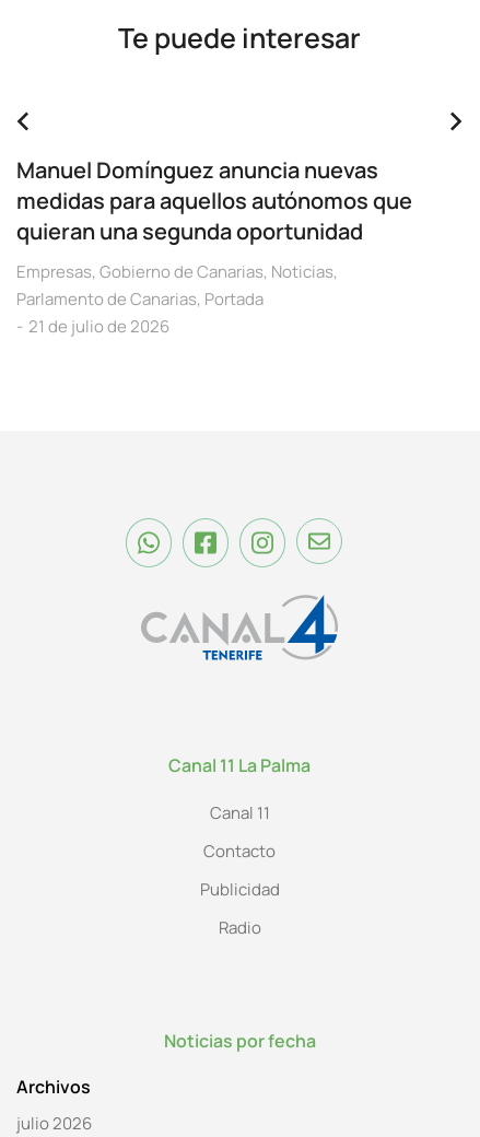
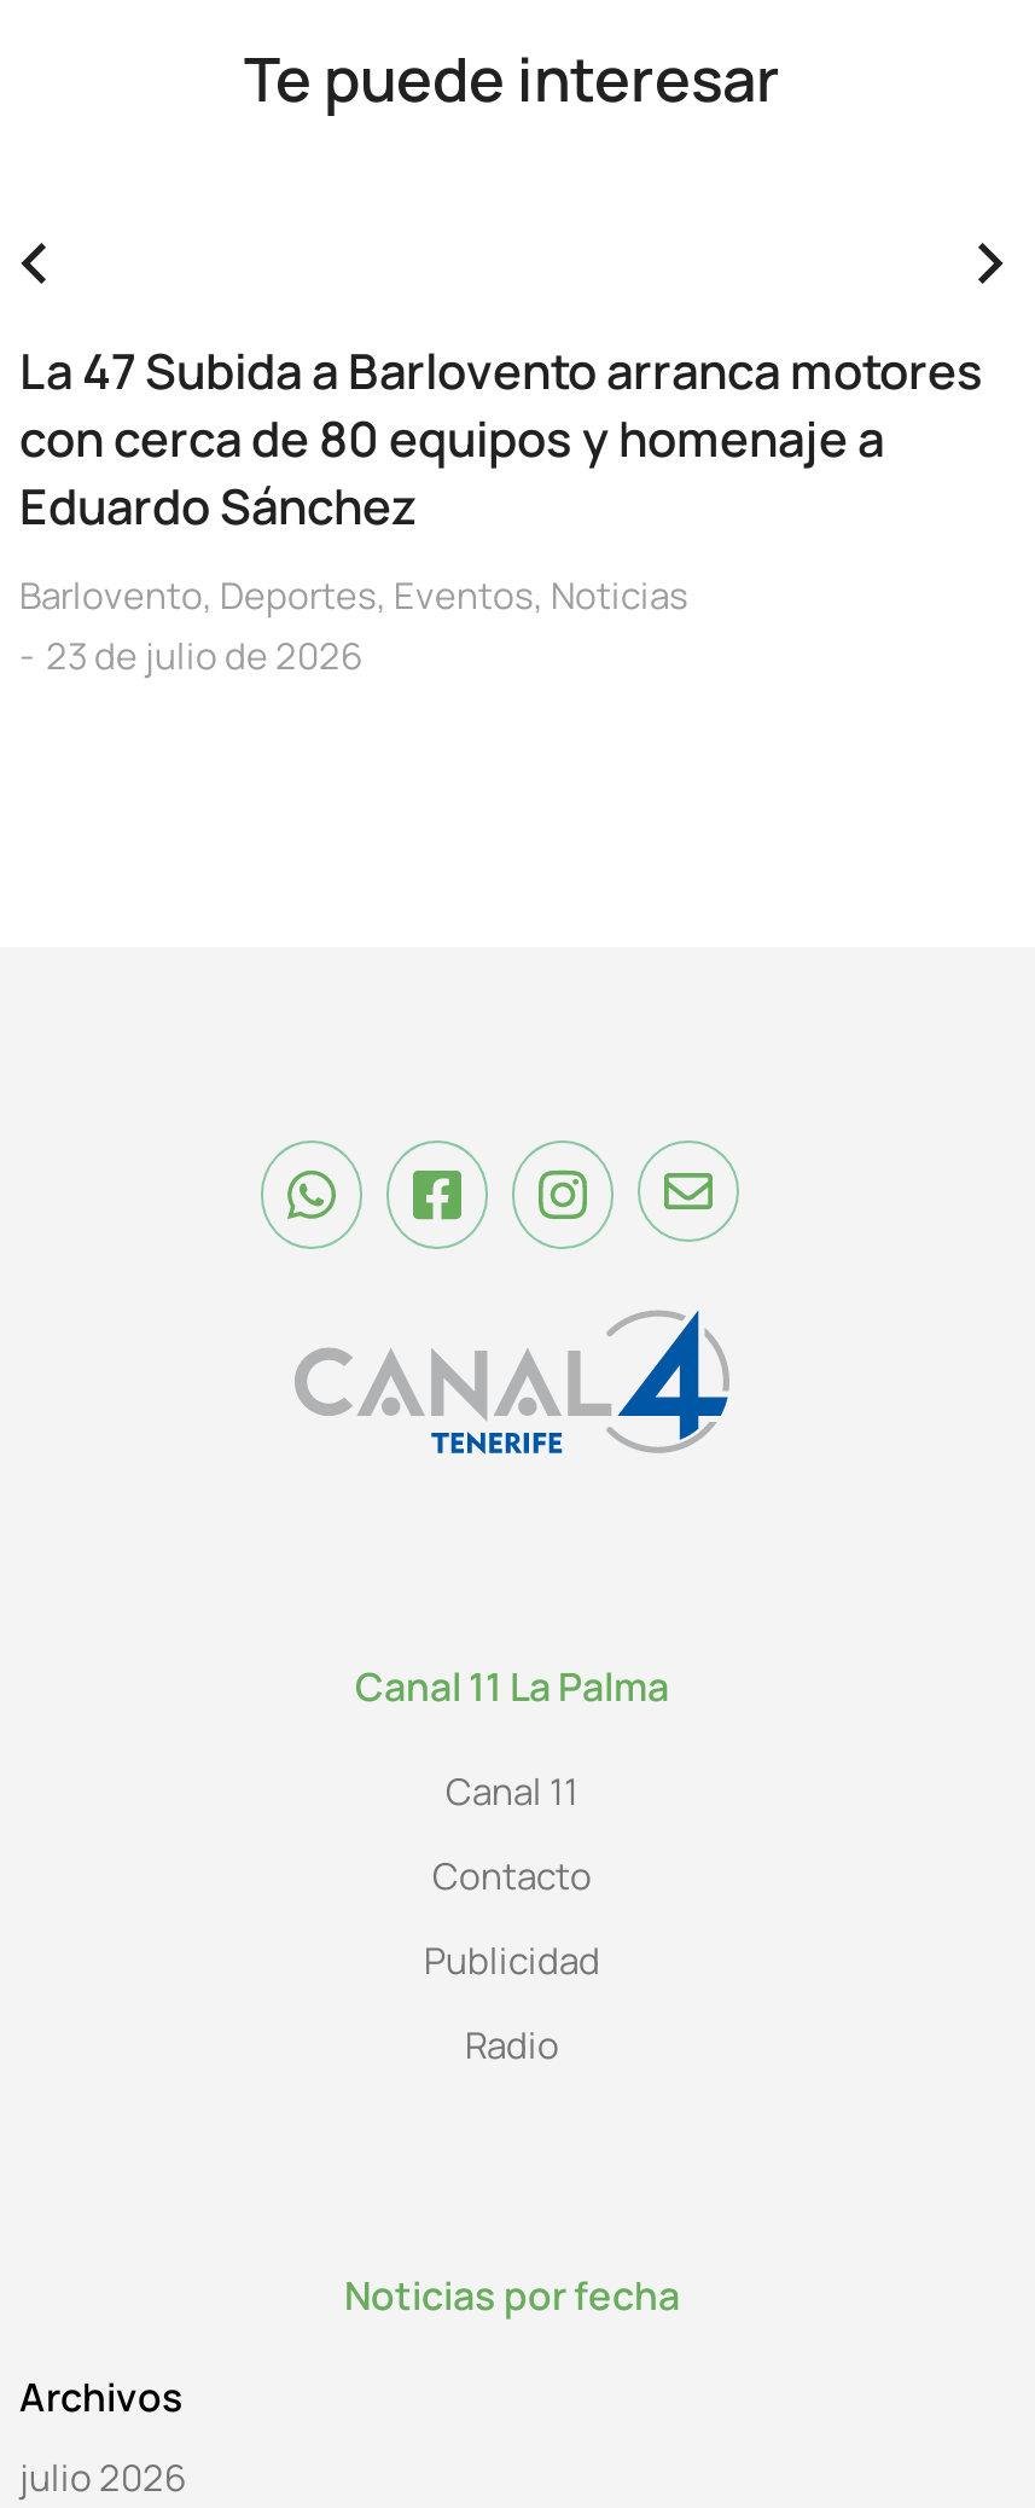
[16,155,412,246] Manuel Domínguez anuncia nuevas | medidas para aquellos autónomos que | quieran una segunda oportunidad -> [19,338,983,539] La 47 Subida a Barlovento arranca motores | con cerca de 80 equipos y homenaje a | Eduardo Sánchez
[16,260,338,338] Empresas, Gobierno de Canarias, Noticias, | Parlamento de Canarias, Portada | 21 de julio de 2026 -> [19,570,688,681] Barlovento, Deportes, Eventos, Noticias | 23 de julio de 2026

